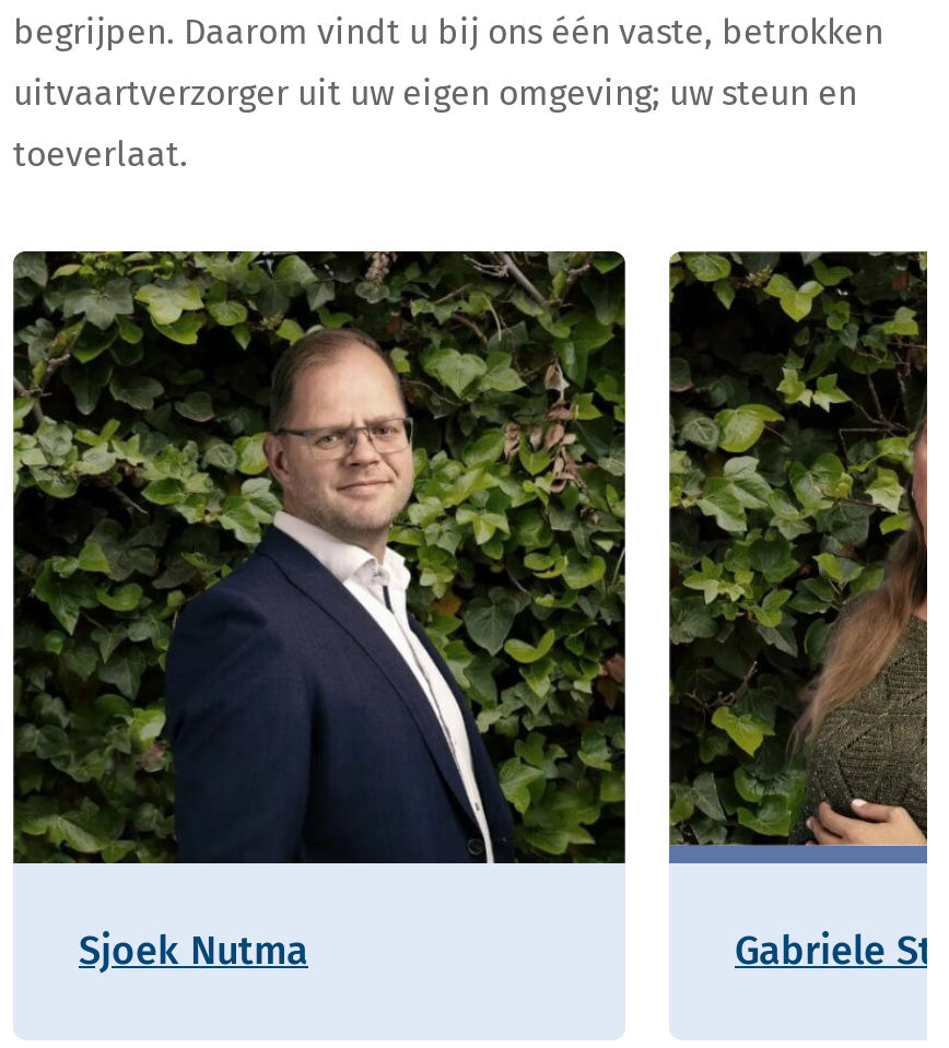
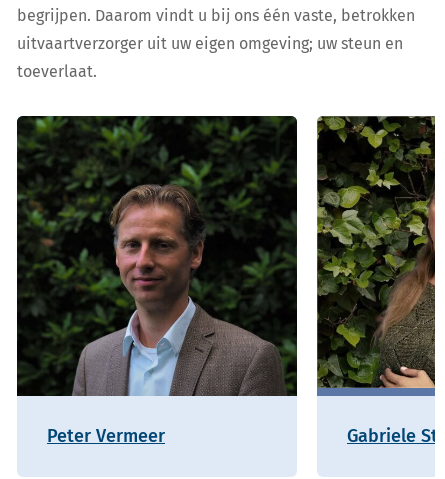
[11,249,628,974] [image] | Sjoek Nutma -> [16,115,297,446] [image] | Peter Vermeer

